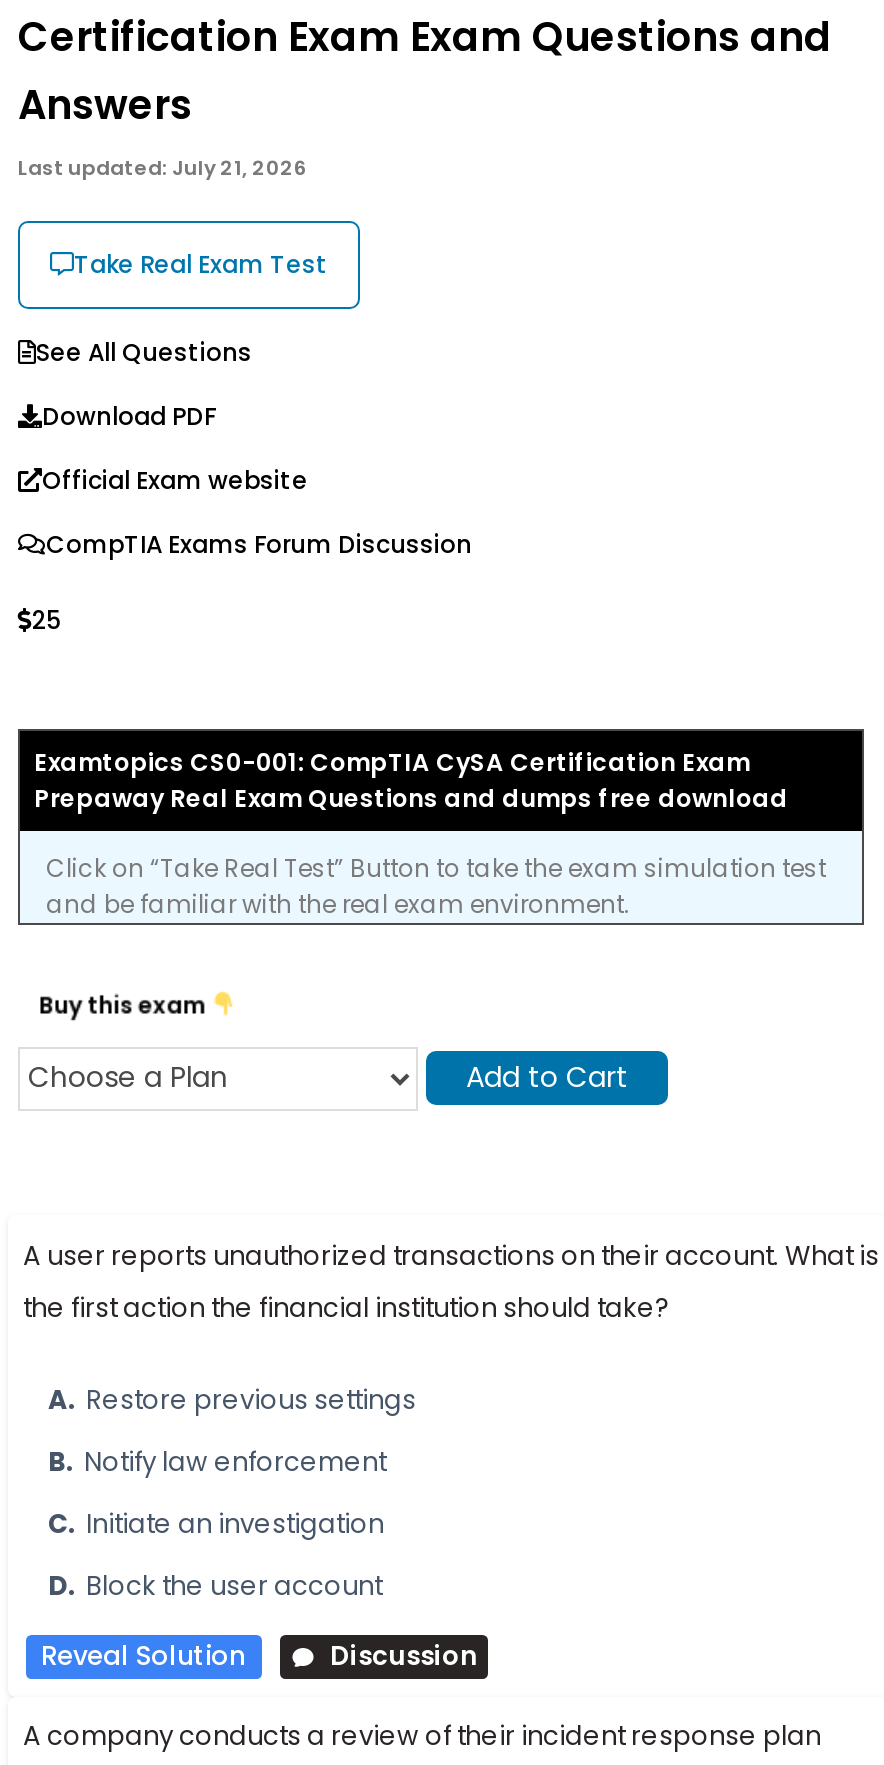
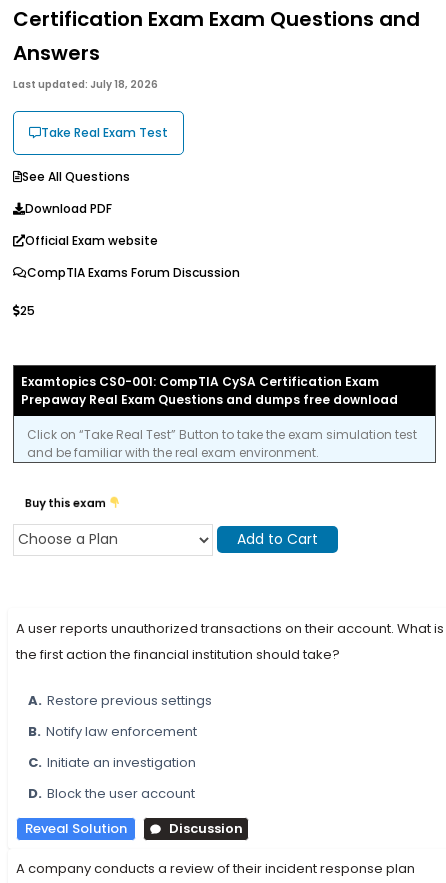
[18,153,308,183] Last updated: July 21, 2026 -> [13,77,158,92] Last updated: July 18, 2026

